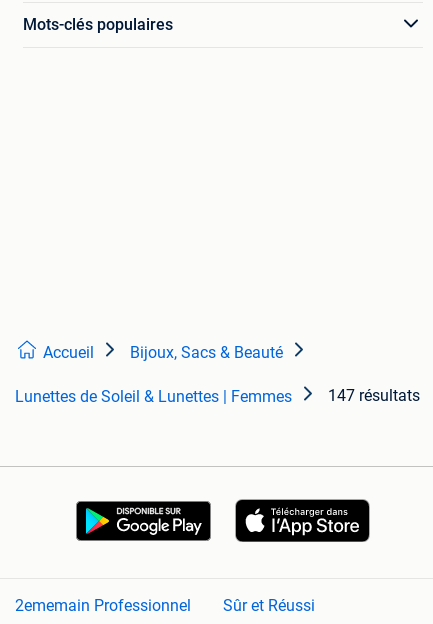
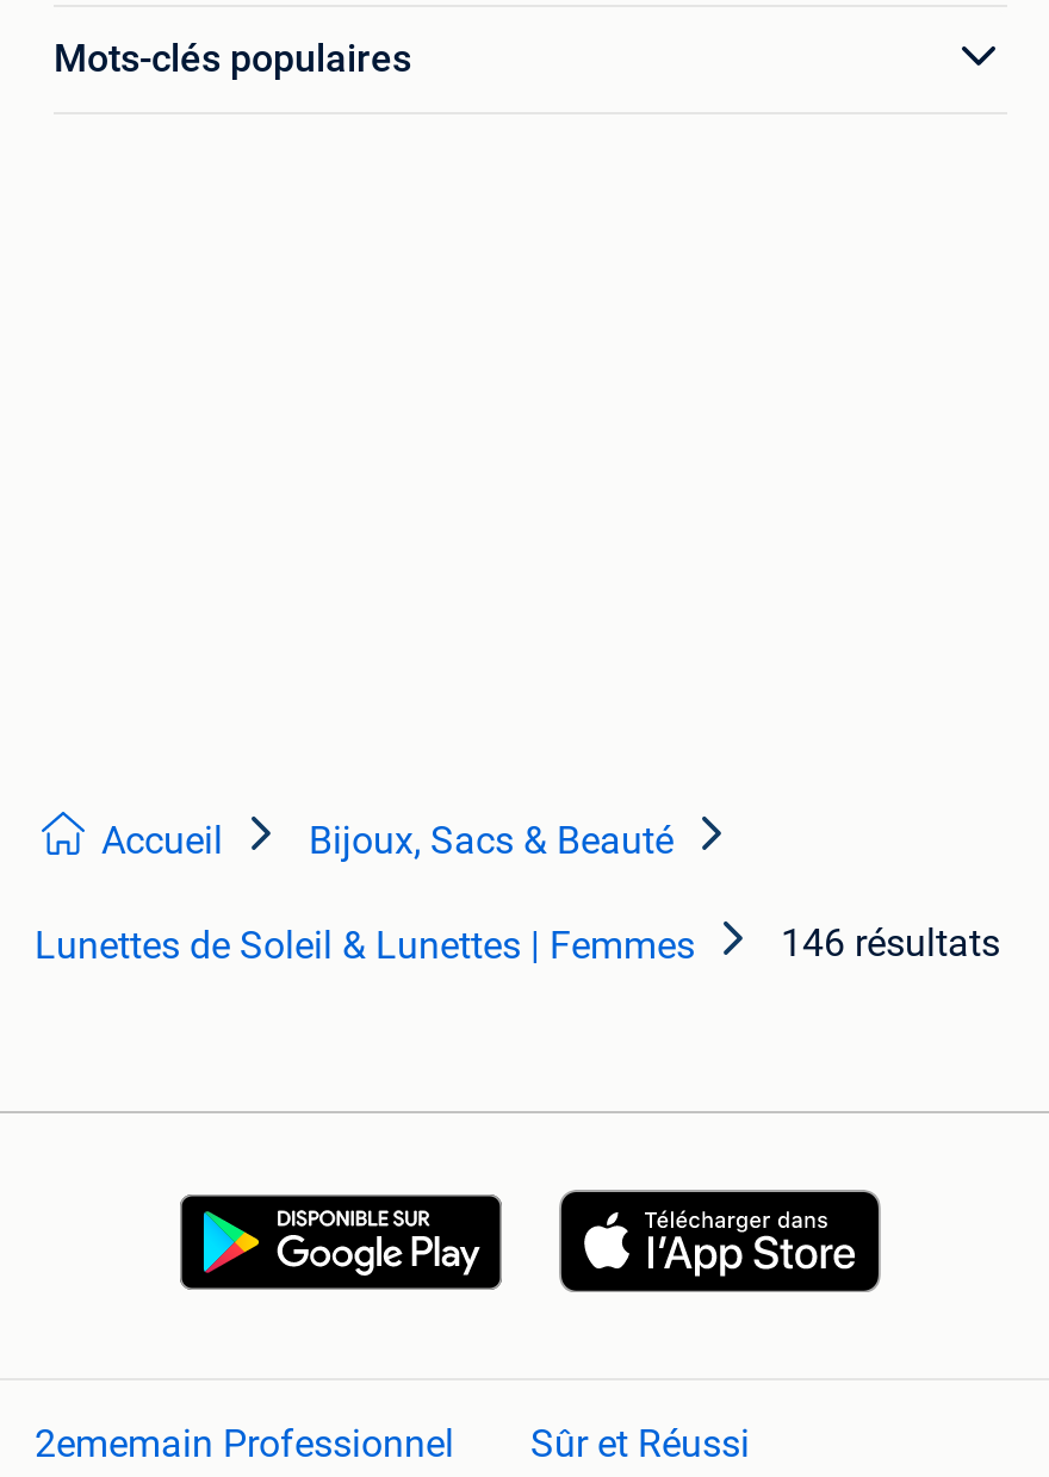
[328,386,420,405] 147 résultats -> [781,920,1000,966] 146 résultats

